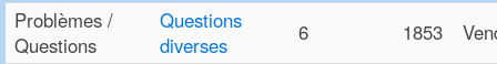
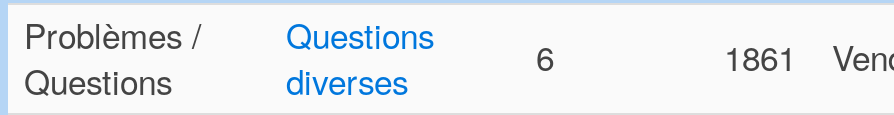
[403,19,443,45] 1853 -> [724,33,796,81] 1861

